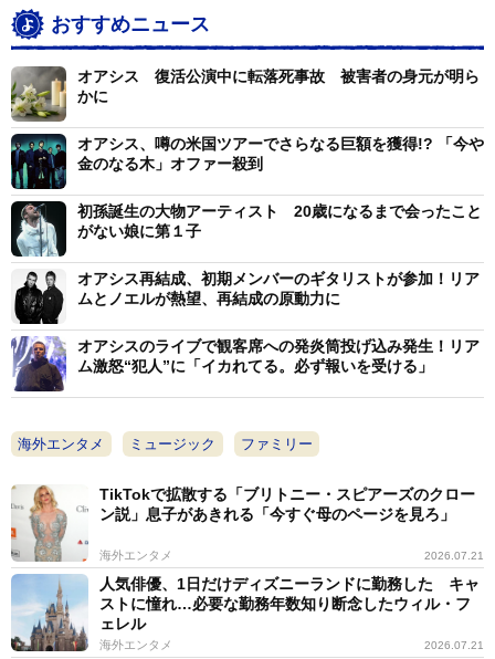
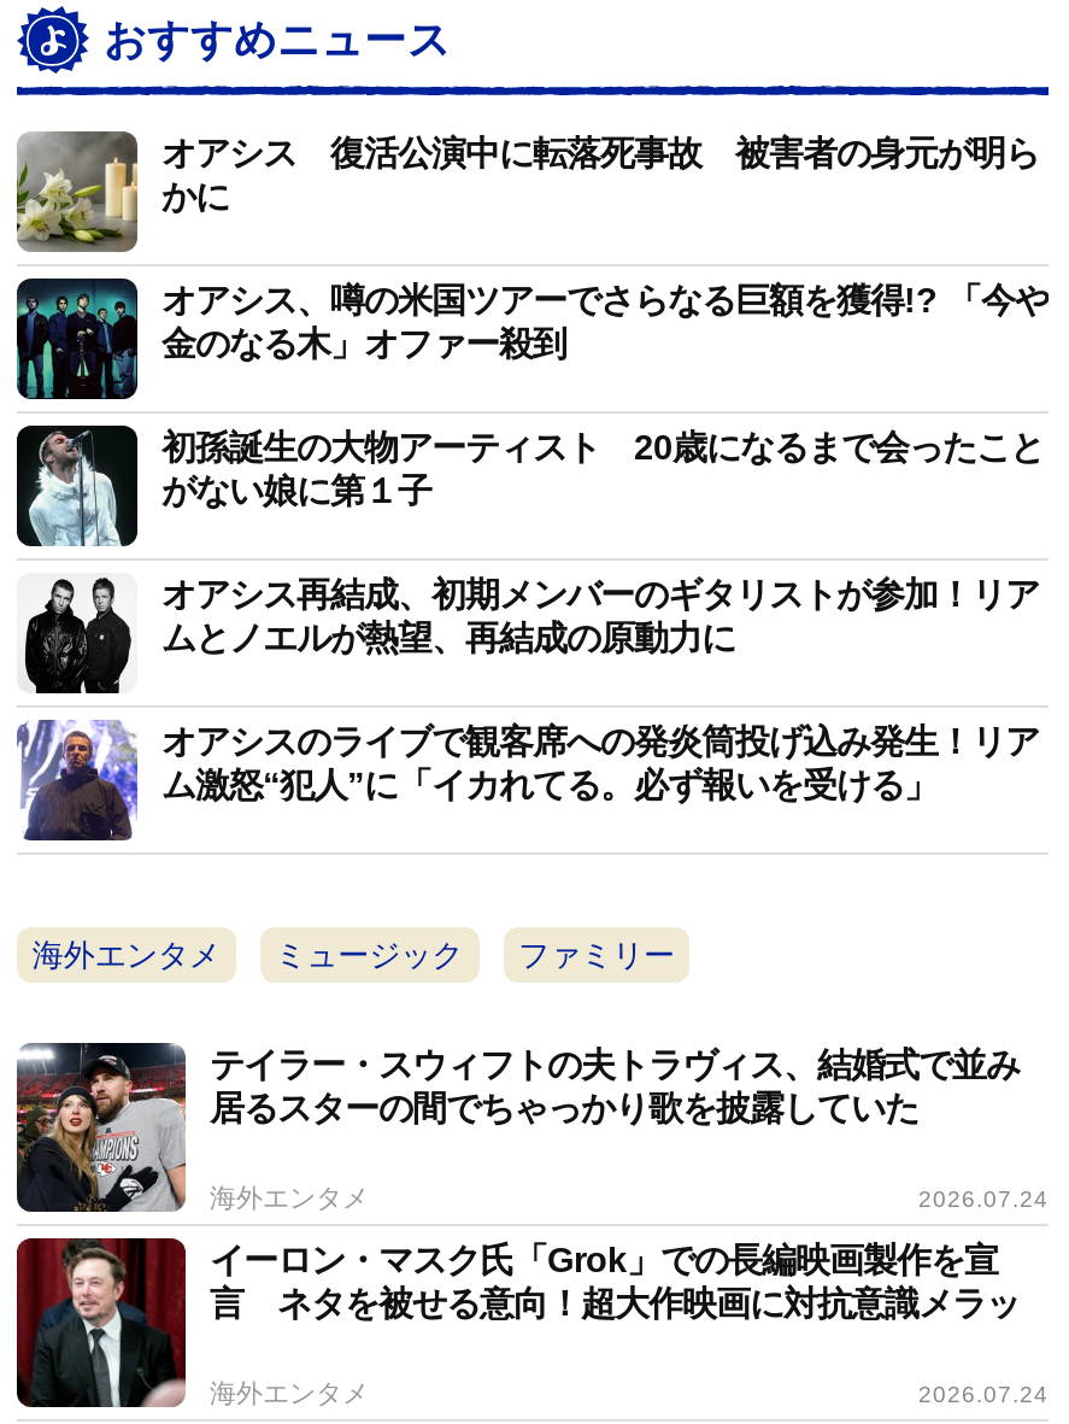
[10,484,475,562] [image] | TikTokで拡散する「ブリトニー・スピアーズのクロー | ン説」息子があきれる「今すぐ母のページを見ろ」 -> [14,1041,1020,1214] [image] | テイラー・スウィフトの夫トラヴィス、結婚式で並み | 居るスターの間でちゃっかり歌を披露していた
[424,549,484,561] 2026.07.21 -> [918,1185,1049,1211] 2026.07.24
[11,574,480,651] [image] | 人気俳優、1日だけディズニーランドに勤務した キャ | ストに憧れ…必要な勤務年数知り断念したウィル・フ | ェレル -> [14,1236,1020,1407] [image] | イーロン・マスク氏「Grok」での長編映画製作を宣 | 言 ネタを被せる意向！超大作映画に対抗意識メラッ
[424,639,484,651] 2026.07.21 -> [918,1380,1049,1406] 2026.07.24

